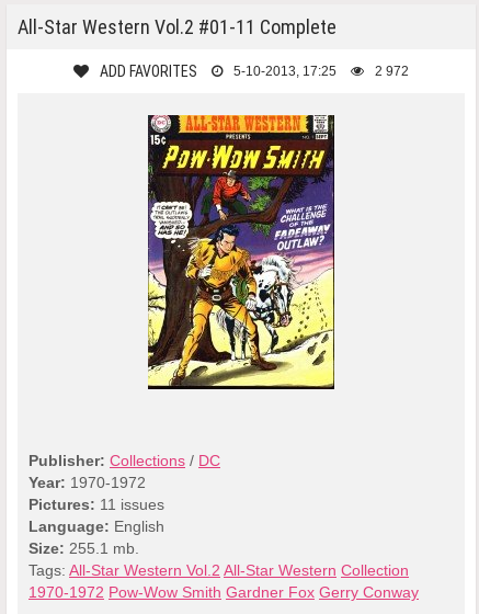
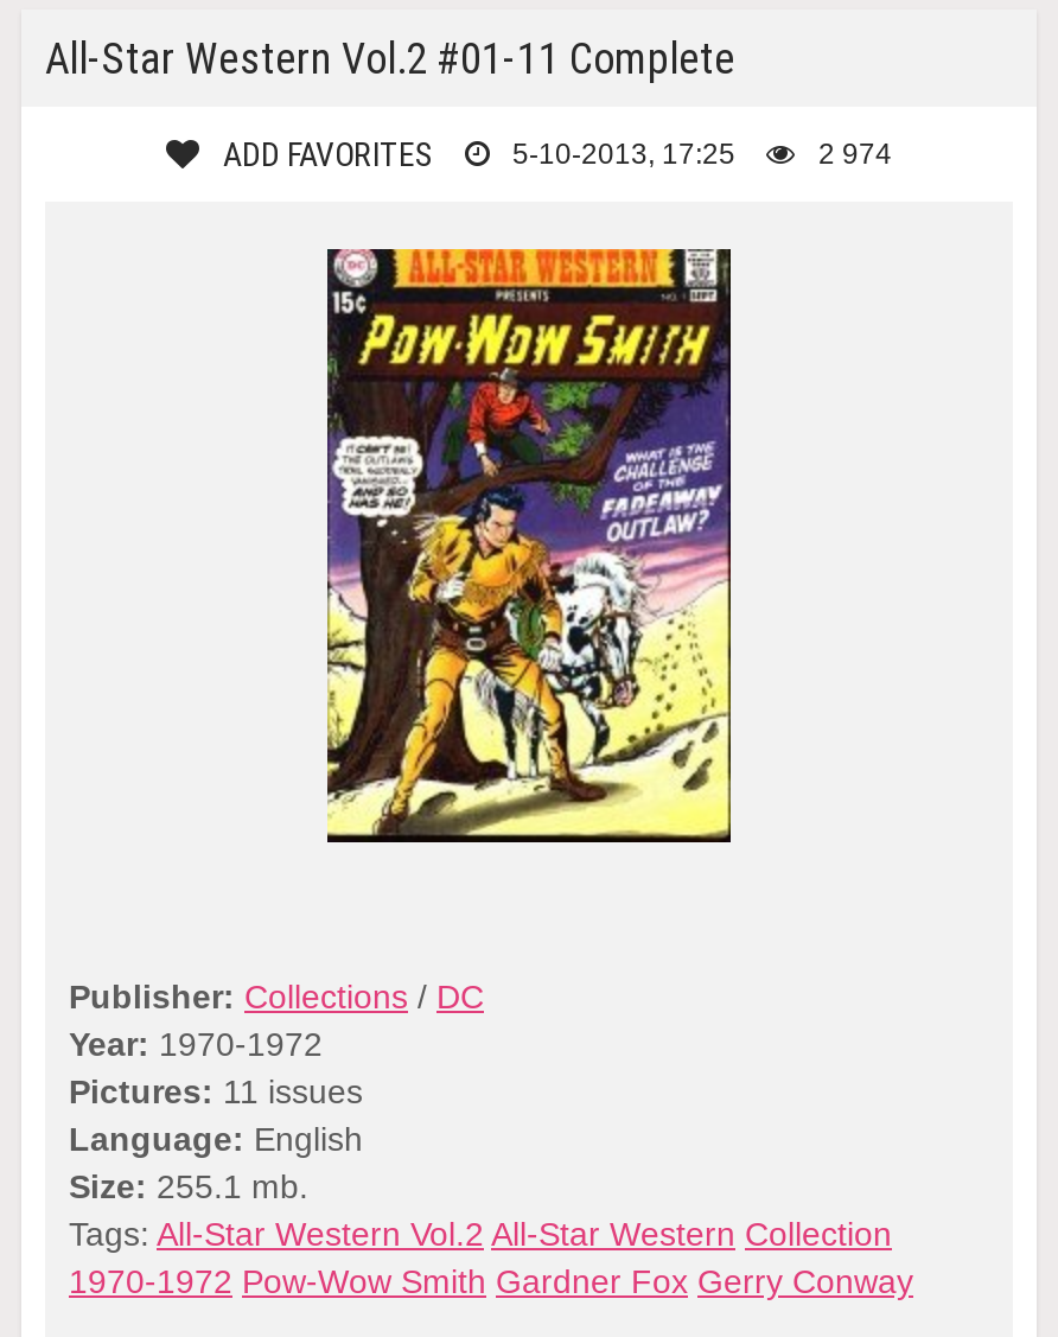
[375,64,409,79] 2 972 -> [818,138,892,171] 2 974

